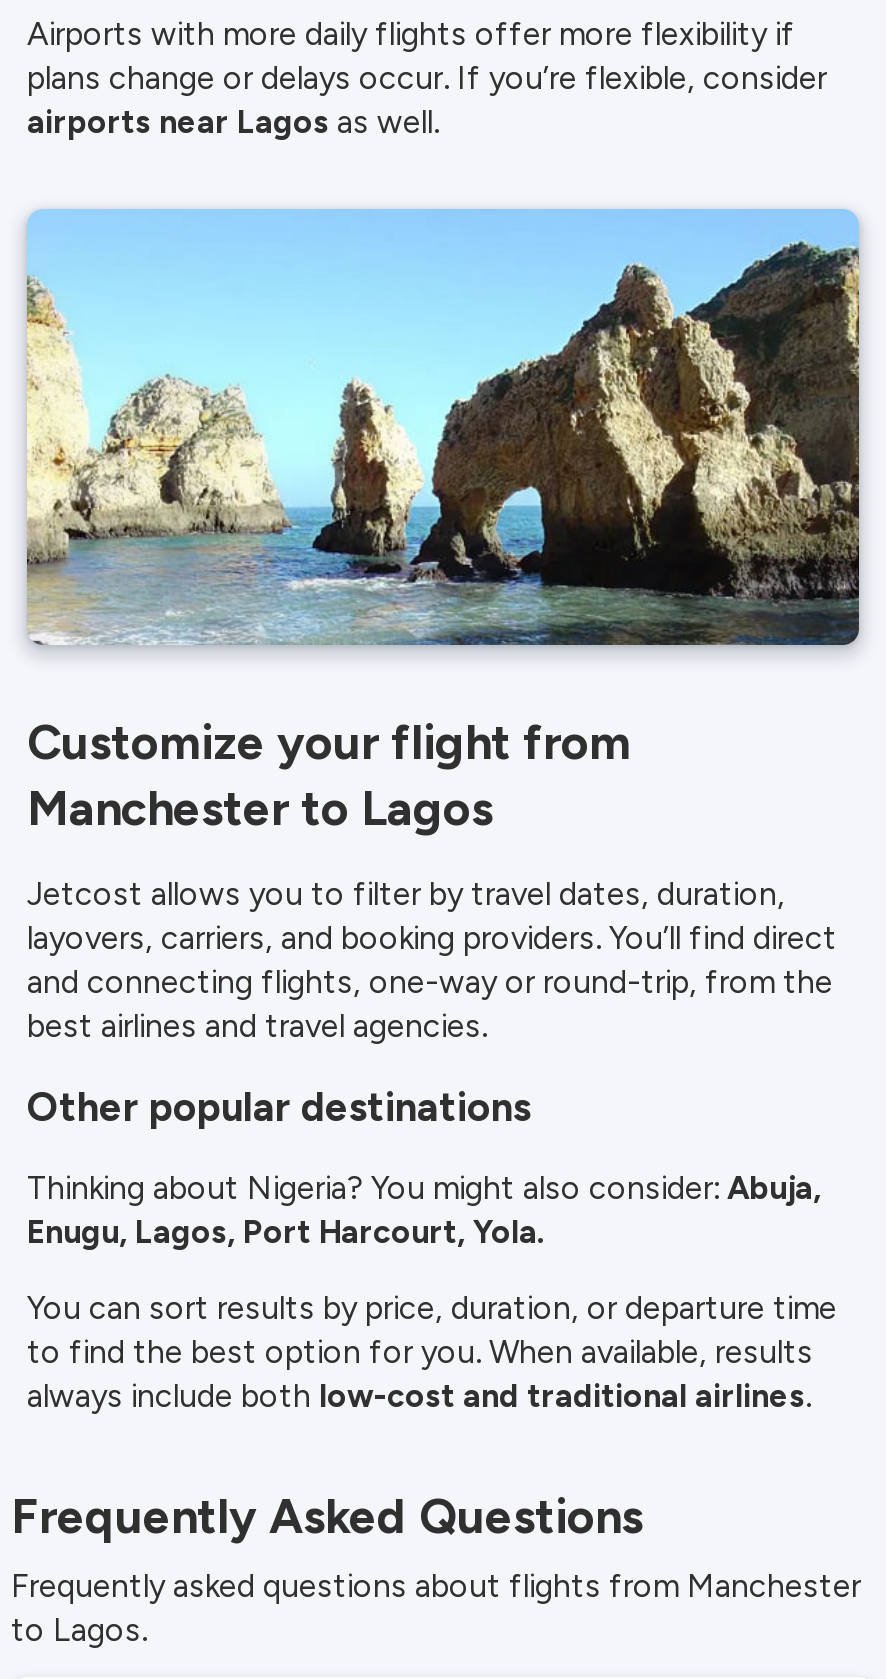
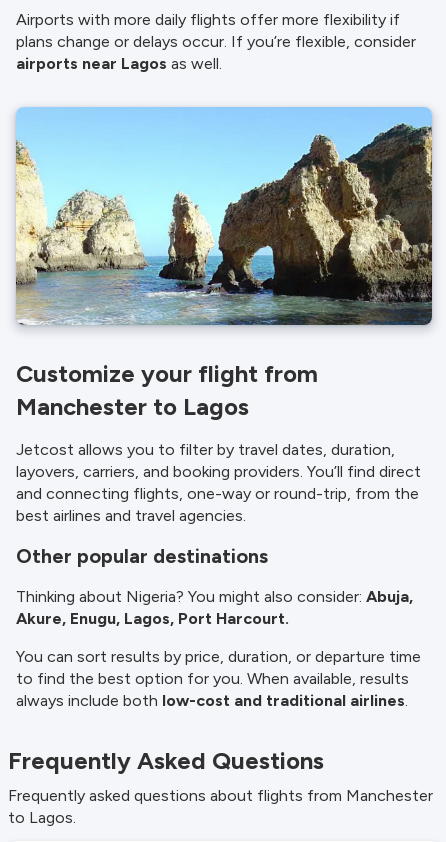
[27,1214,545,1252] Enugu, Lagos, Port Harcourt, Yola. -> [16,609,289,628] Akure, Enugu, Lagos, Port Harcourt.

